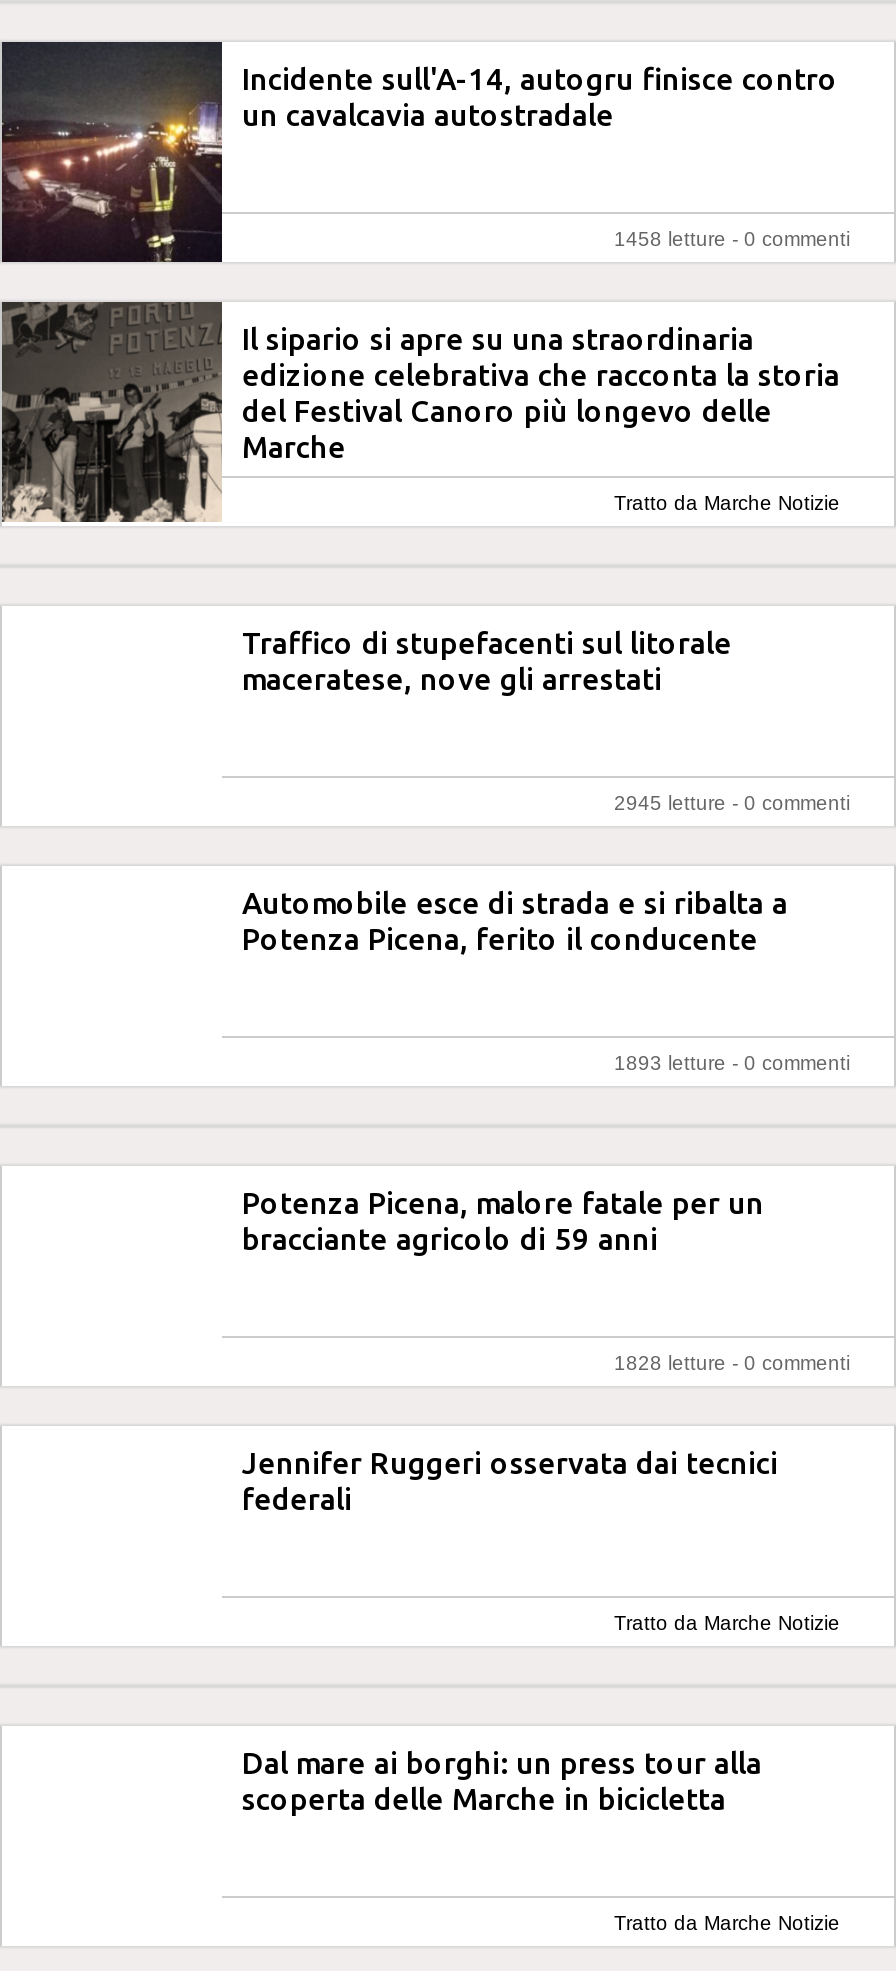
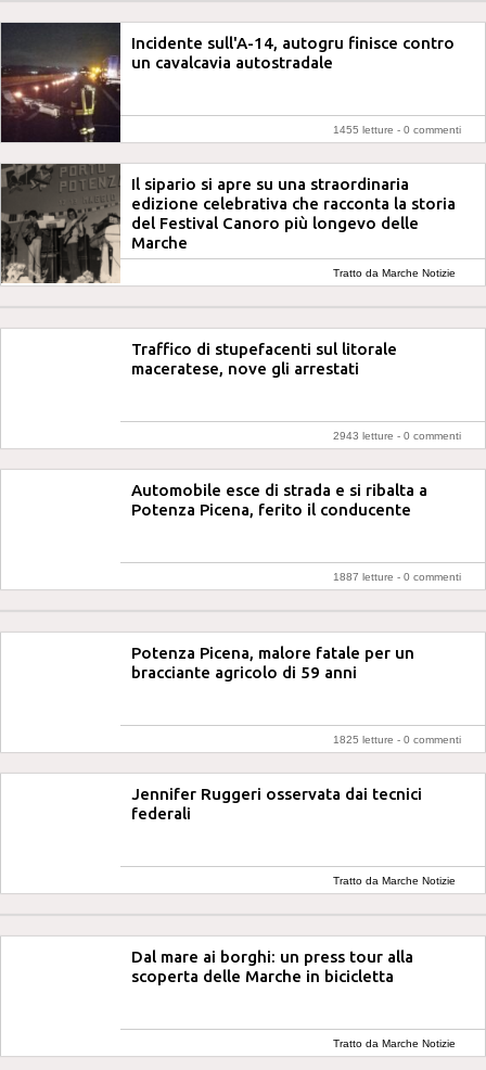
[614,228,850,250] 1458 letture - 0 commenti -> [333,124,461,136] 1455 letture - 0 commenti
[614,792,850,814] 2945 letture - 0 commenti -> [333,430,461,442] 2943 letture - 0 commenti
[614,1052,850,1074] 1893 letture - 0 commenti -> [333,571,461,583] 1887 letture - 0 commenti
[614,1352,850,1374] 1828 letture - 0 commenti -> [333,734,461,746] 1825 letture - 0 commenti

